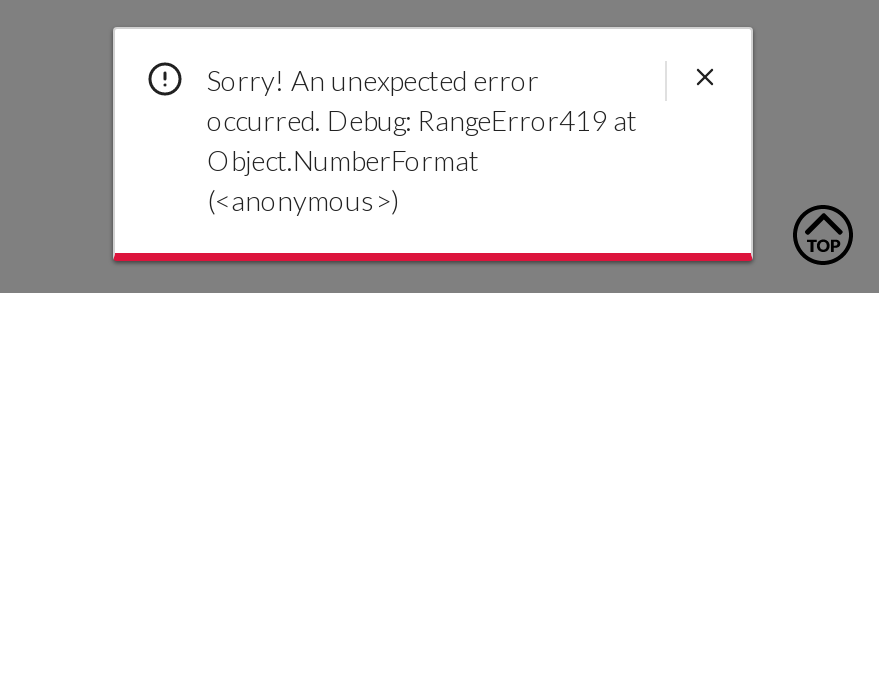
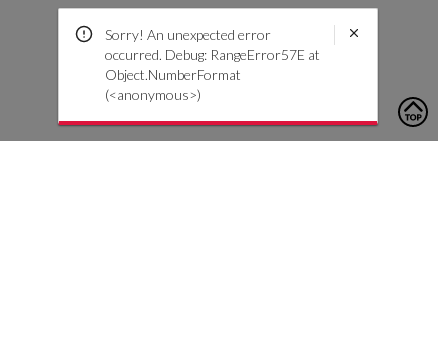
[207,103,637,137] occurred. Debug: RangeError419 at -> [105,46,320,63] occurred. Debug: RangeError57E at

